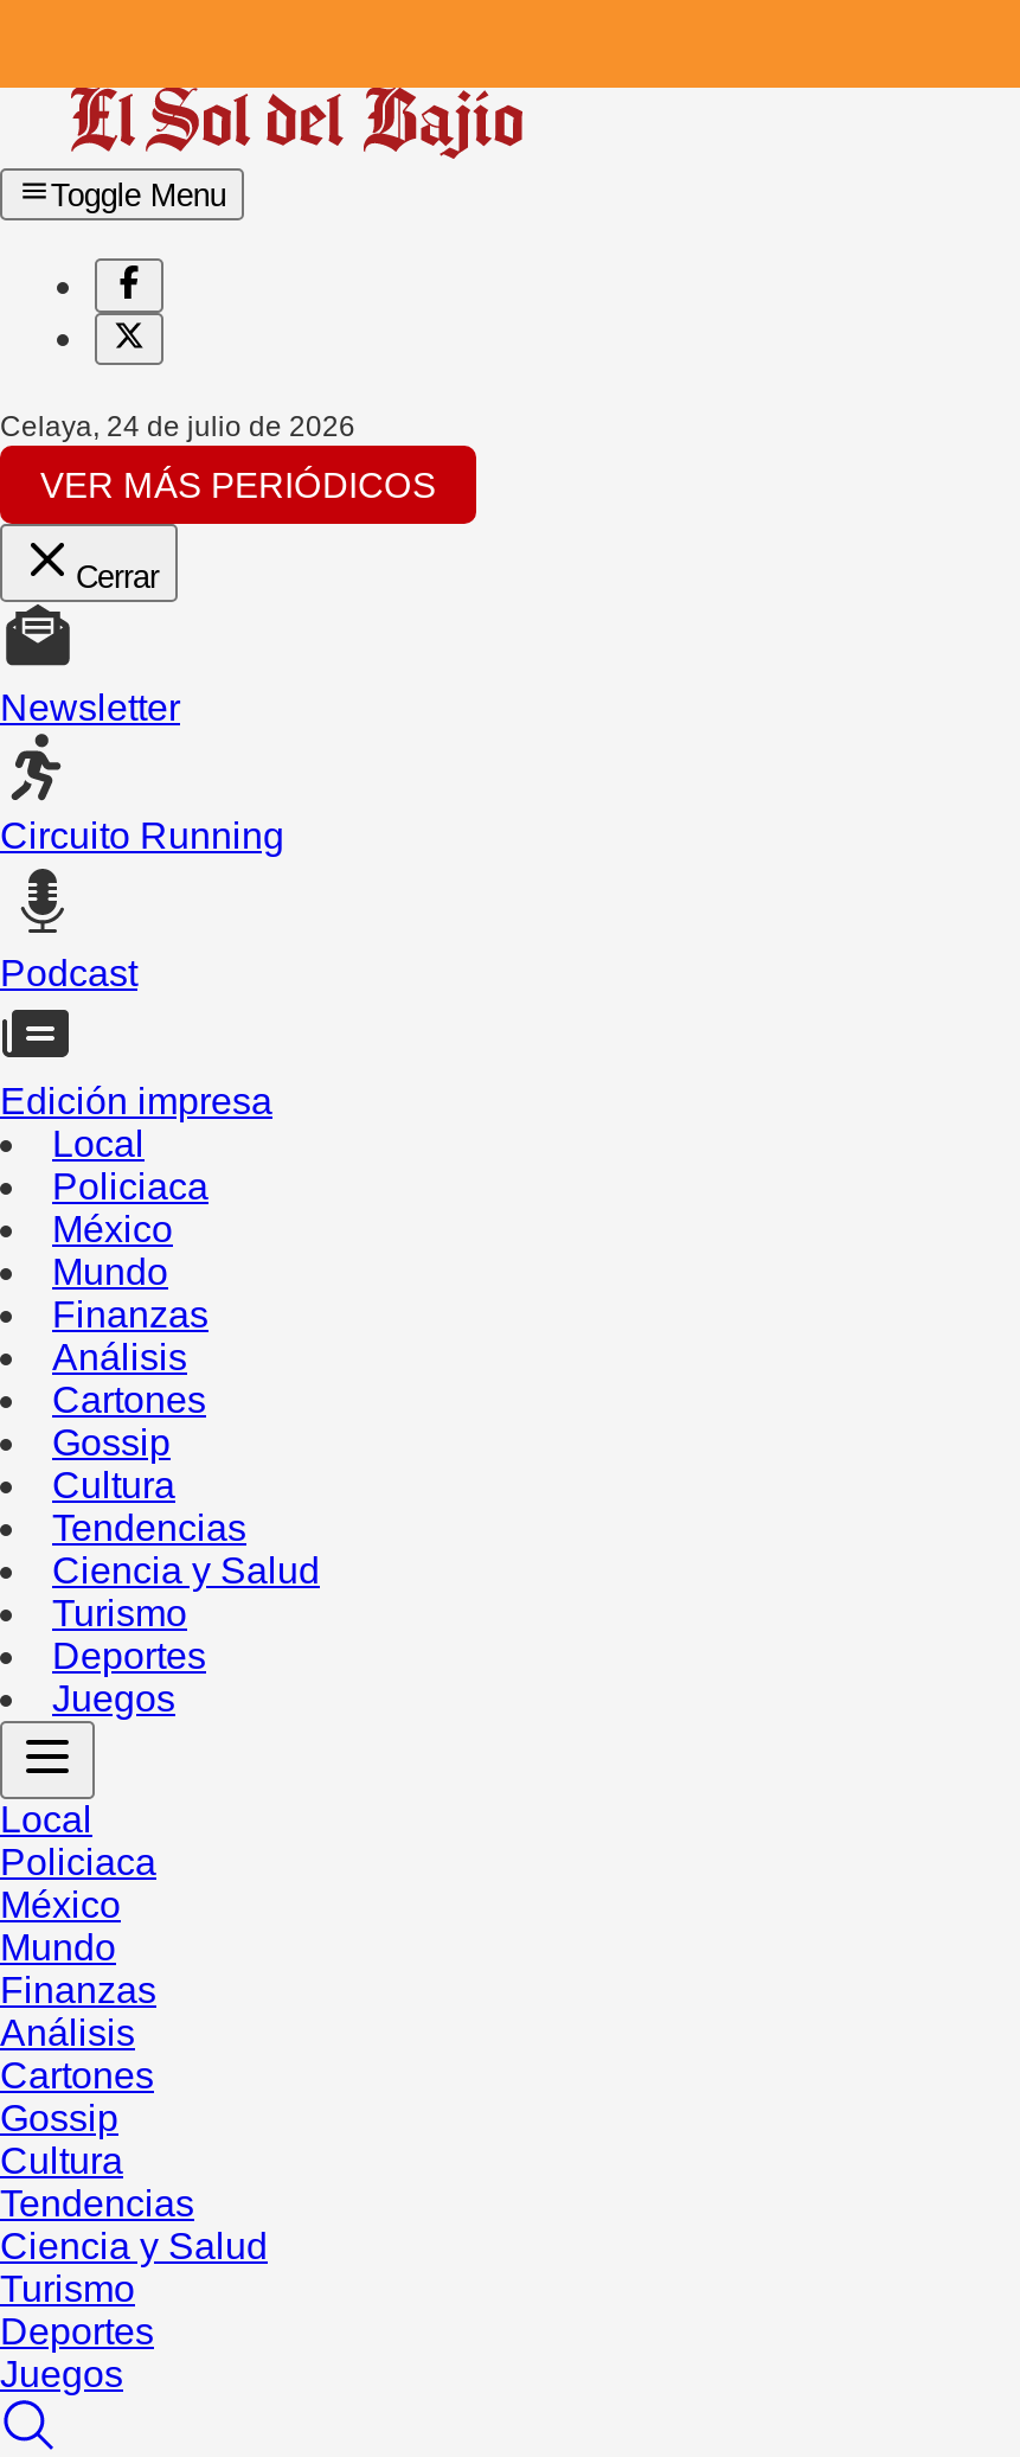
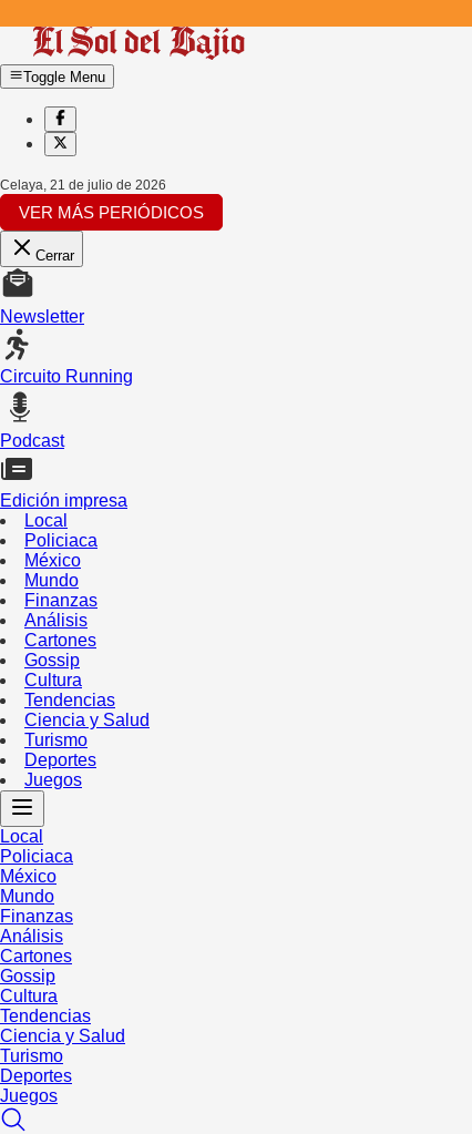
[0,410,355,443] Celaya, 24 de julio de 2026 -> [0,177,166,193] Celaya, 21 de julio de 2026

